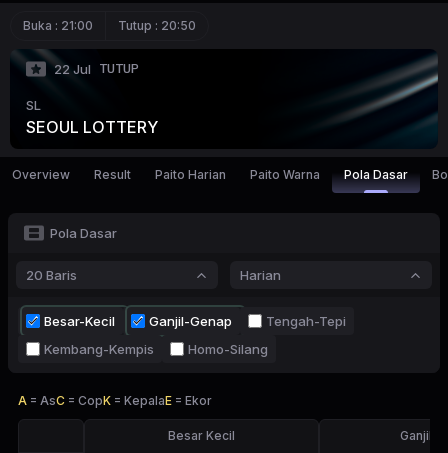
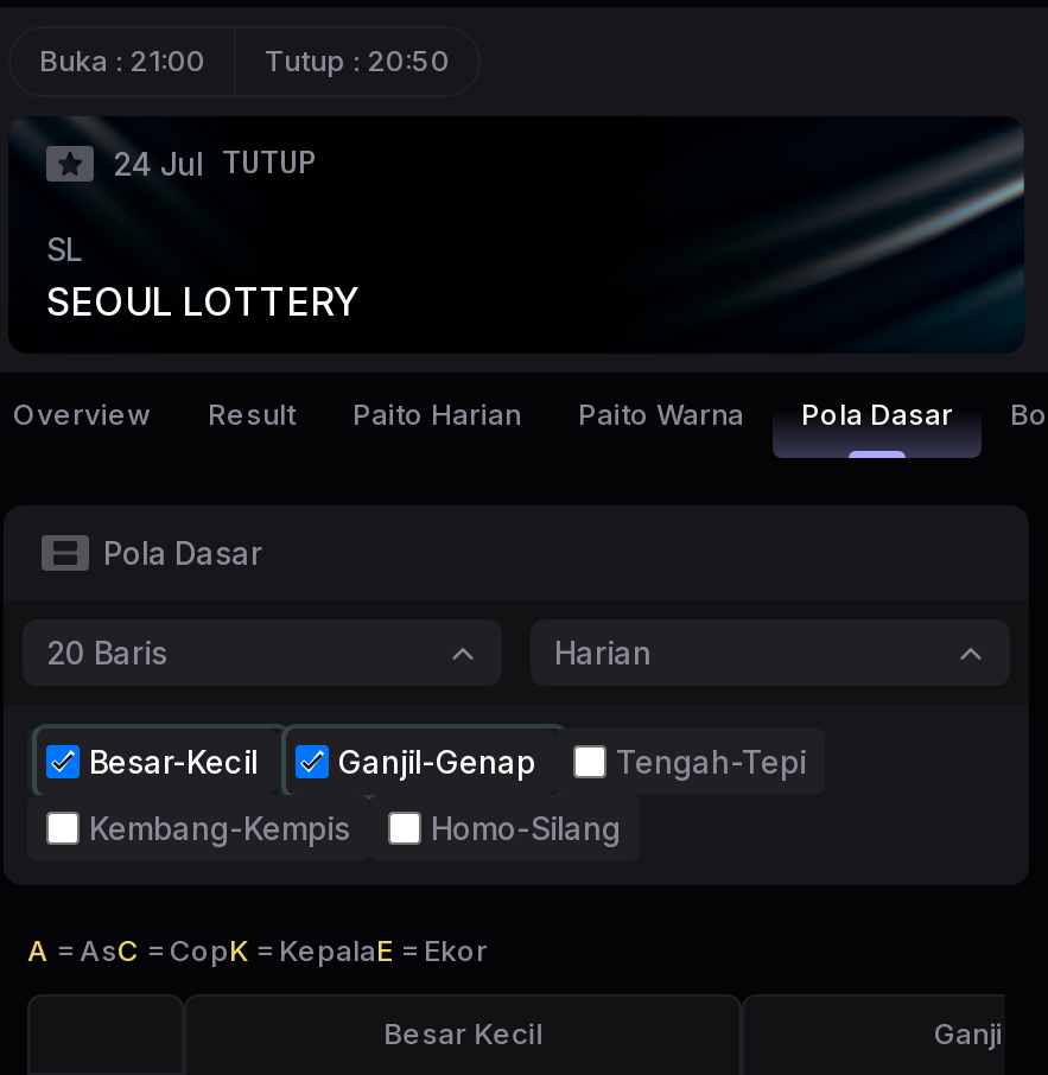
[54,60,139,77] 22 Jul TUTUP -> [113,142,317,183] 24 Jul TUTUP

